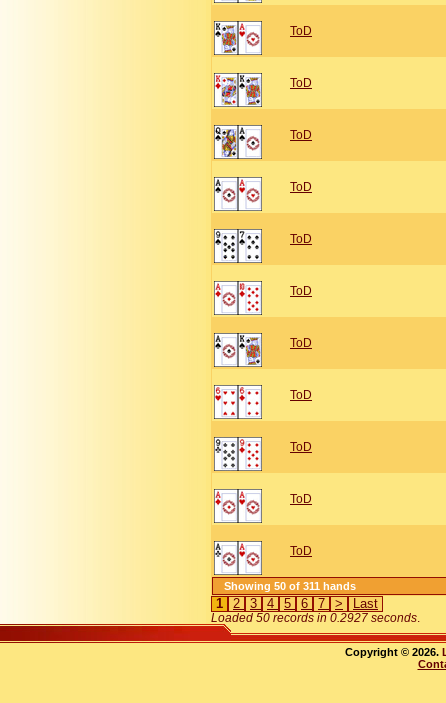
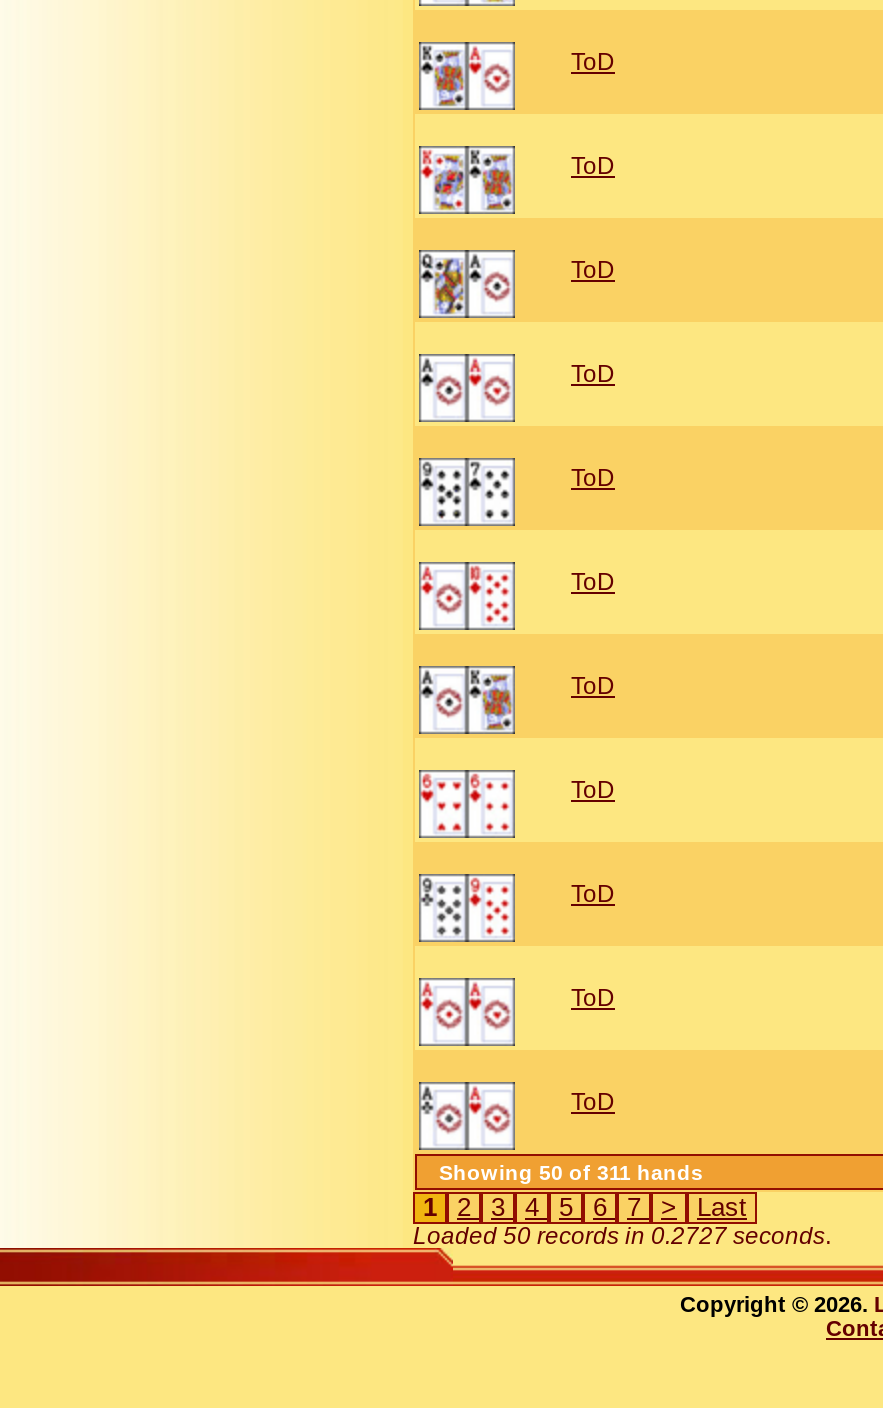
[211,611,420,625] Loaded 50 records in 0.2927 seconds. -> [413,1222,831,1250] Loaded 50 records in 0.2727 seconds.

